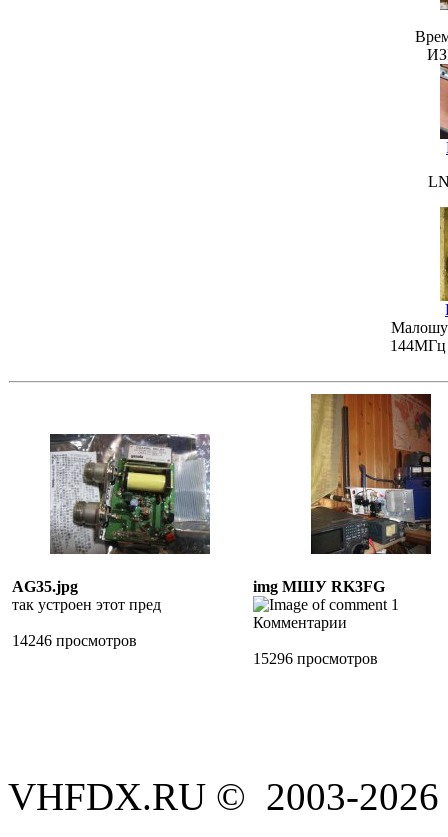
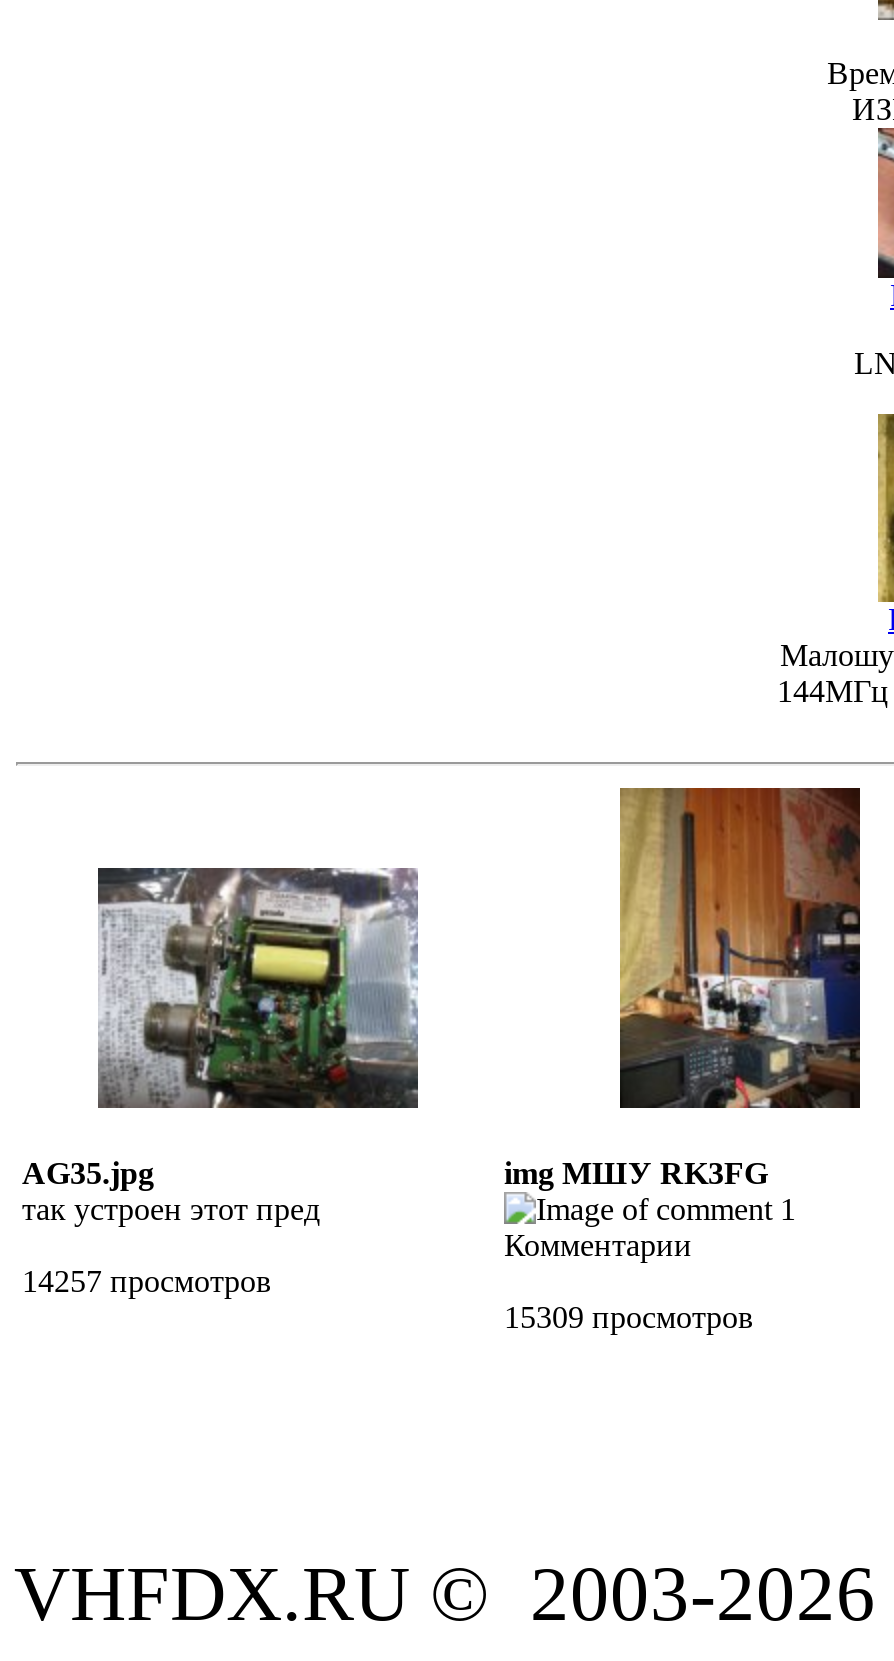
[12,632,137,649] 14246 просмотров -> [22,1264,272,1298] 14257 просмотров
[253,650,378,667] 15296 просмотров -> [504,1300,754,1334] 15309 просмотров

